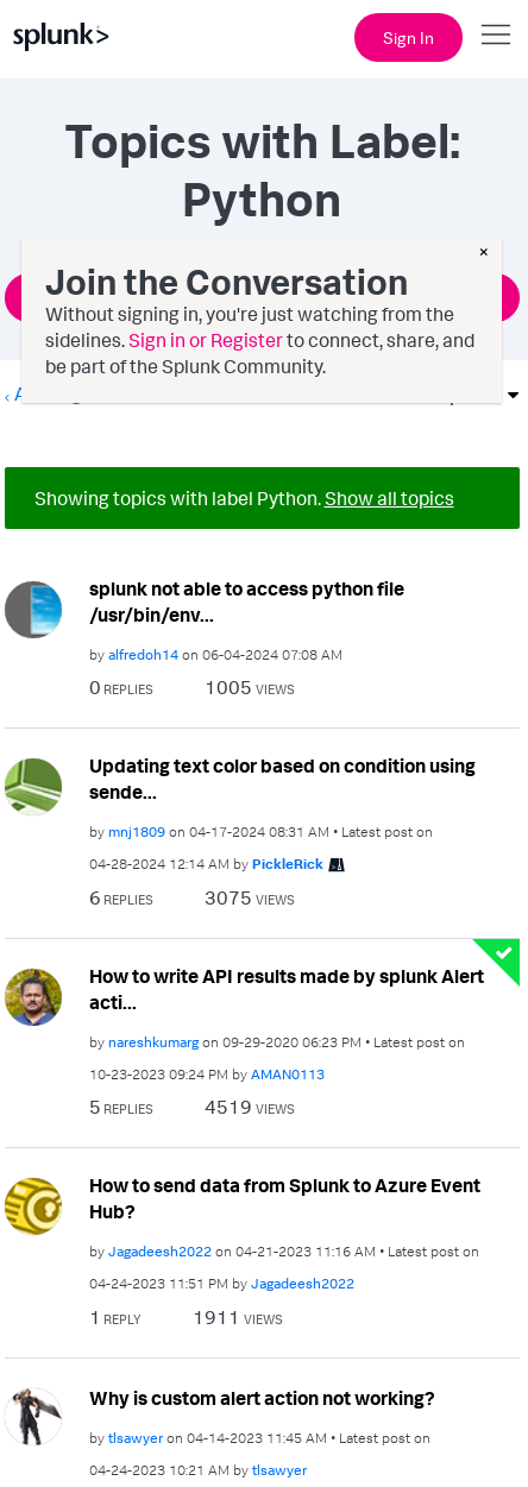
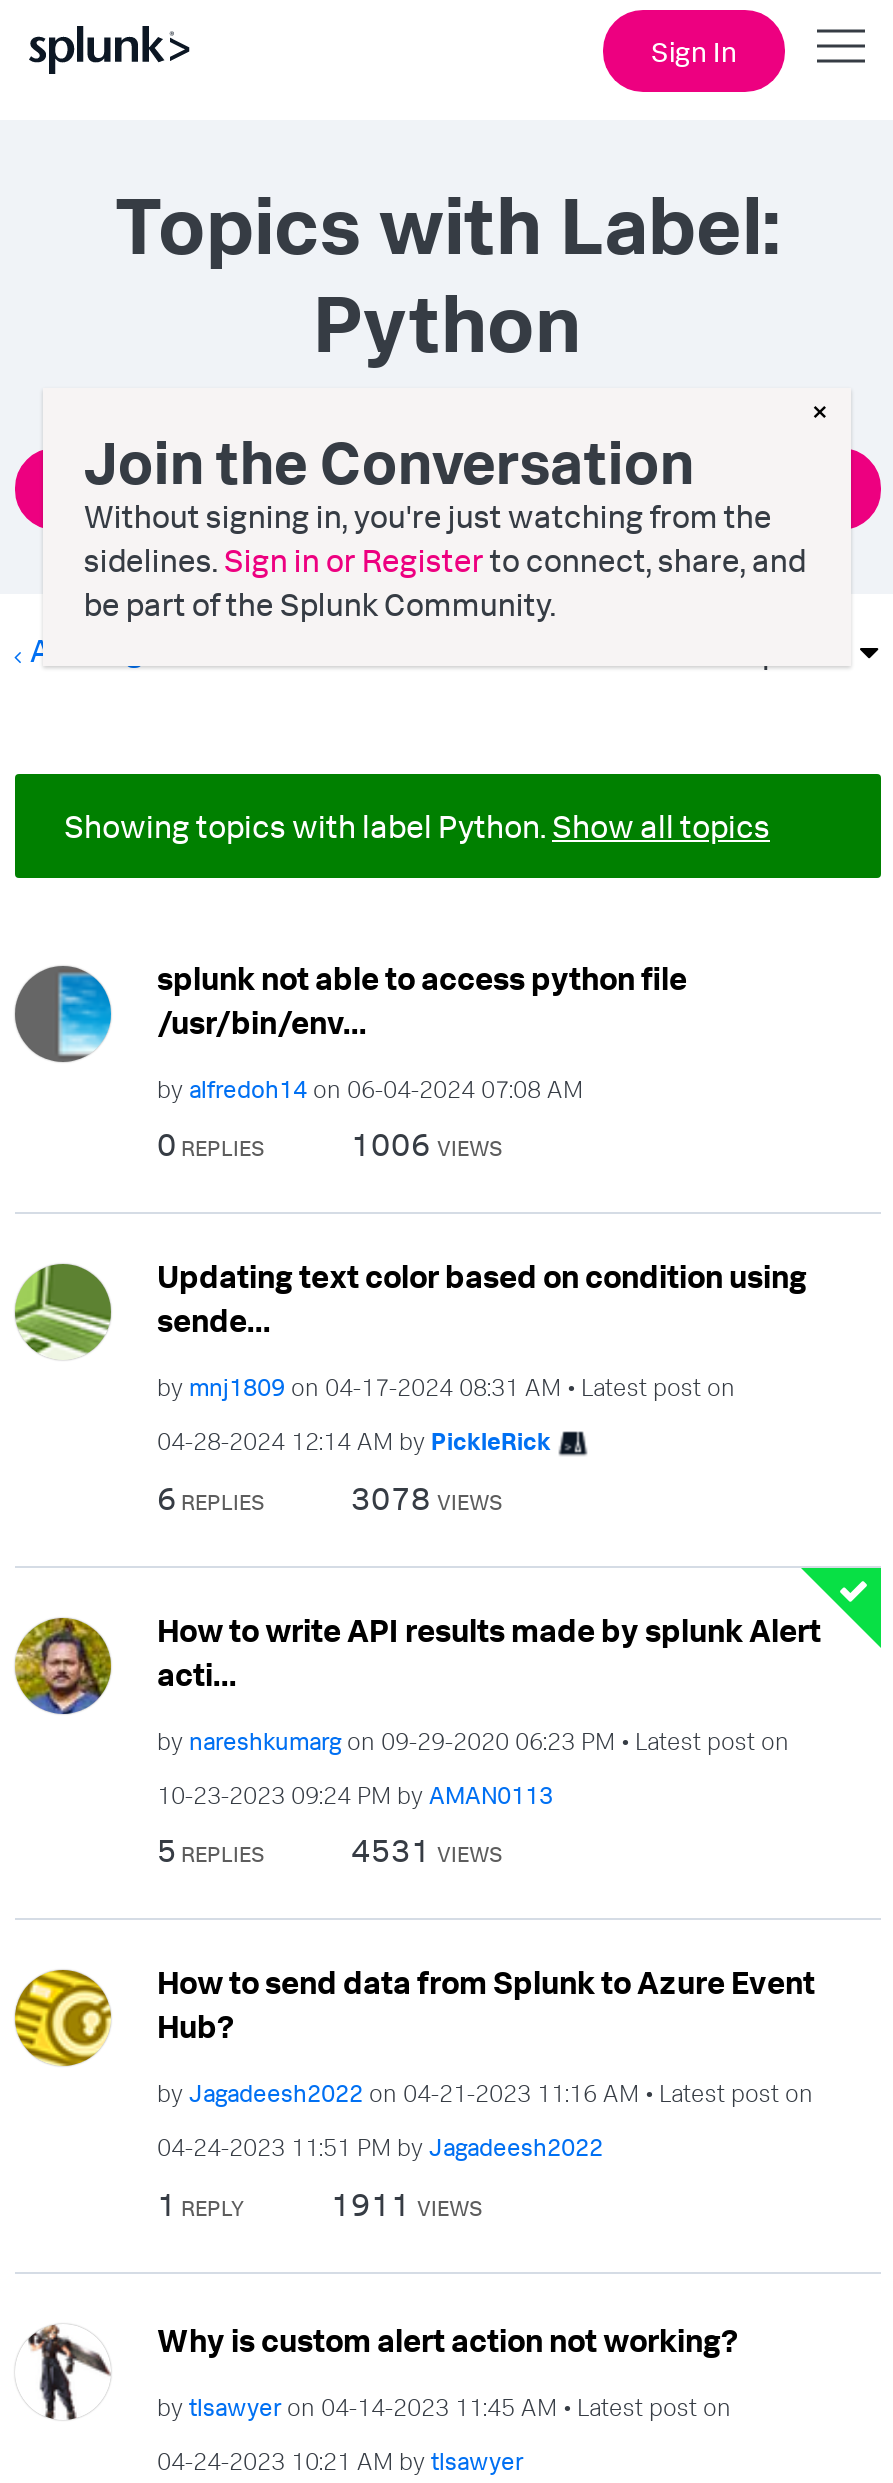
[205,675,295,699] 1005 VIEWS -> [351,1124,503,1164] 1006 VIEWS
[205,885,295,909] 3075 VIEWS -> [351,1477,503,1517] 3078 VIEWS
[205,1095,295,1119] 4519 VIEWS -> [351,1830,503,1870] 4531 VIEWS

